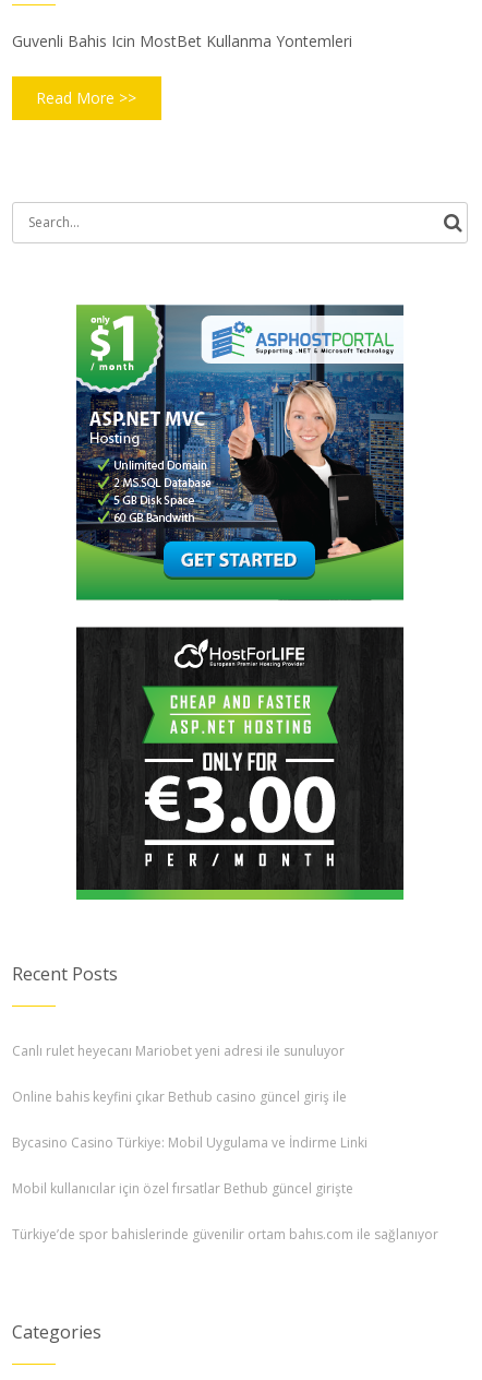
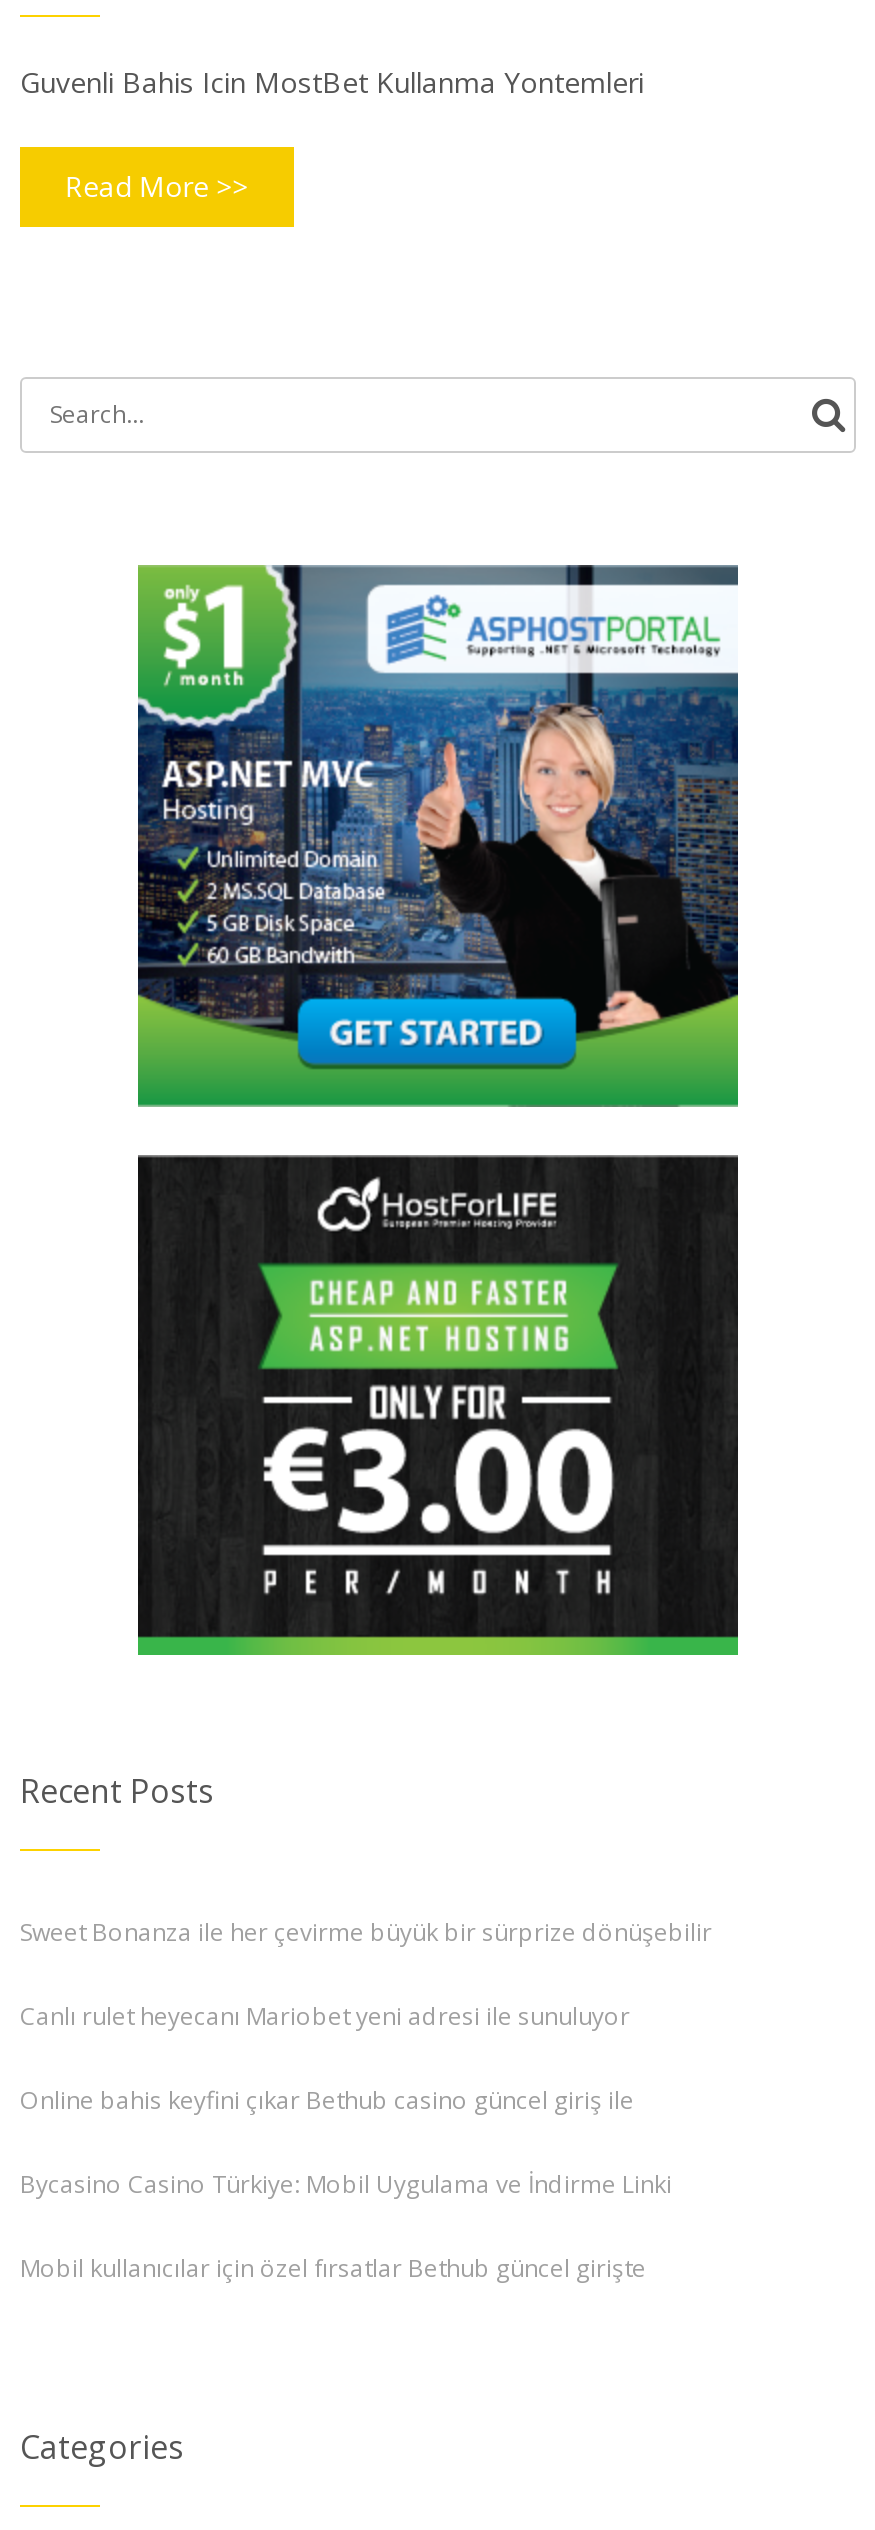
none -> [20,1914,712,1948] Sweet Bonanza ile her çevirme büyük bir sürprize dönüşebilir
moved [12,1041,367,1197] -> [20,1998,672,2284]: Canlı rulet heyecanı Mariobet yeni adresi ile sunuluyor | Online bahis keyfini çıkar Bethub casino güncel giriş ile | Bycasino Casino Türkiye: Mobil Uygulama ve İndirme Linki | Mobil kullanıcılar için özel fırsatlar Bethub güncel girişte
[12,1225,438,1243] Türkiye’de spor bahislerinde güvenilir ortam bahıs.com ile sağlanıyor -> none

